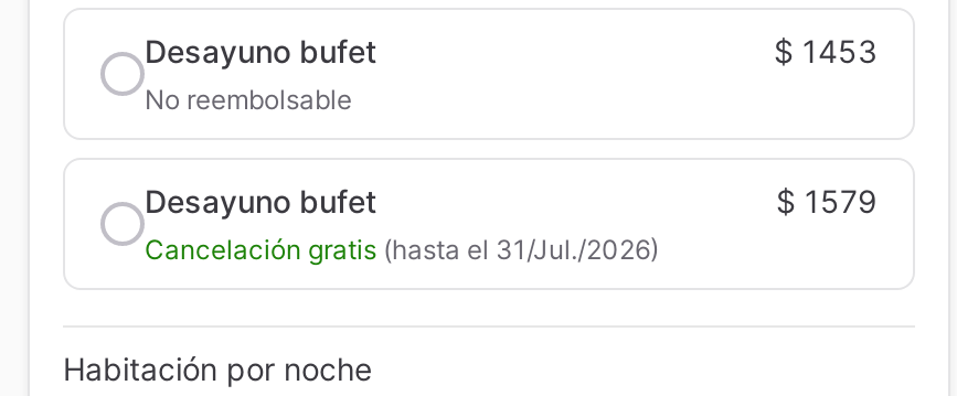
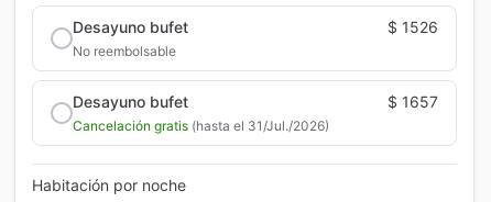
[774,31,878,69] $ 1453 -> [388,17,438,36] $ 1526
[776,181,878,219] $ 1579 -> [388,92,438,110] $ 1657

